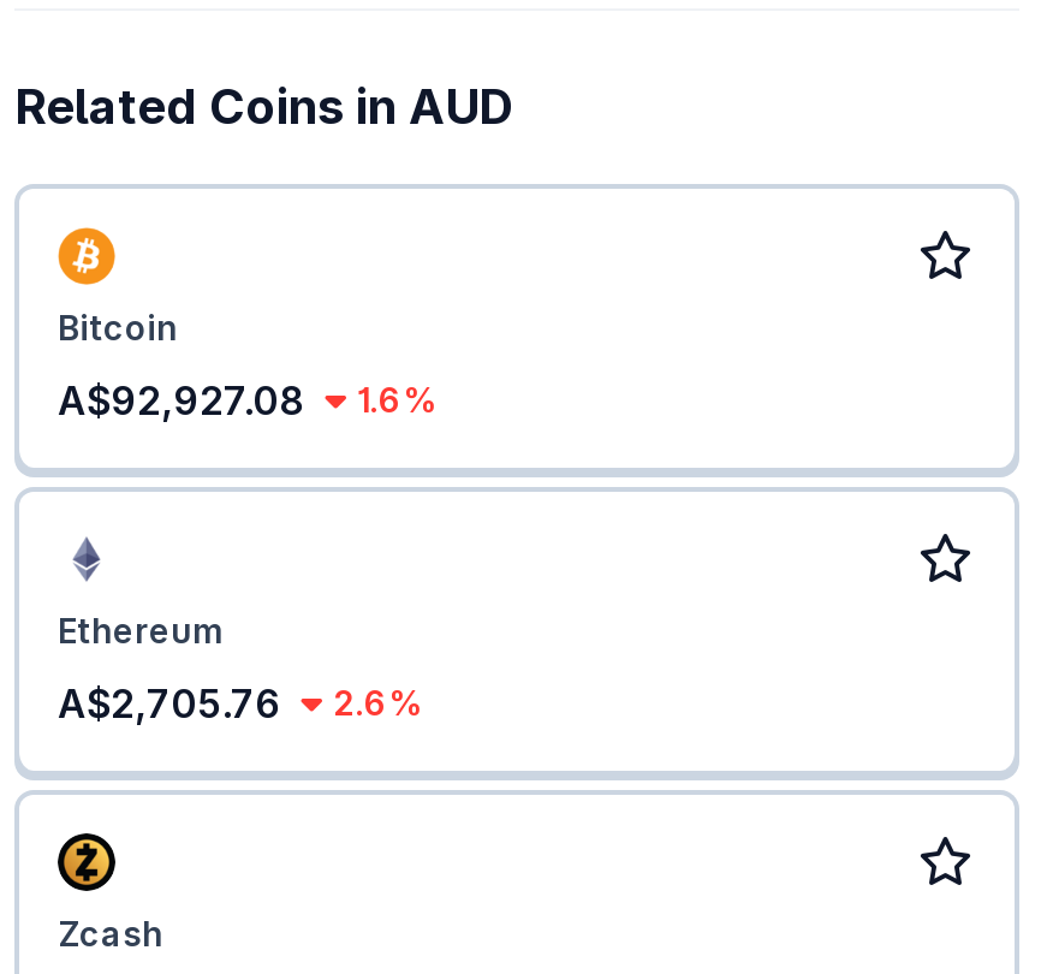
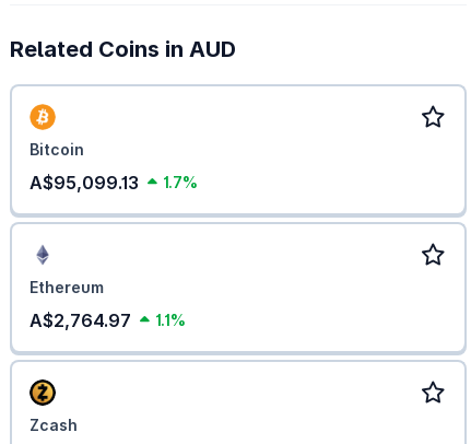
[58,376,436,424] A$92,927.08 | 1.6% -> [30,172,197,194] A$95,099.13 | 1.7%
[58,679,422,727] A$2,705.76 | 2.6% -> [30,309,185,331] A$2,764.97 | 1.1%

